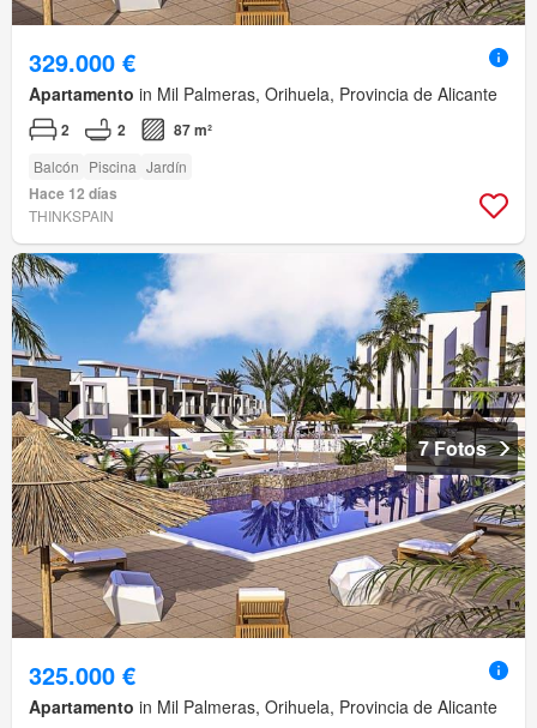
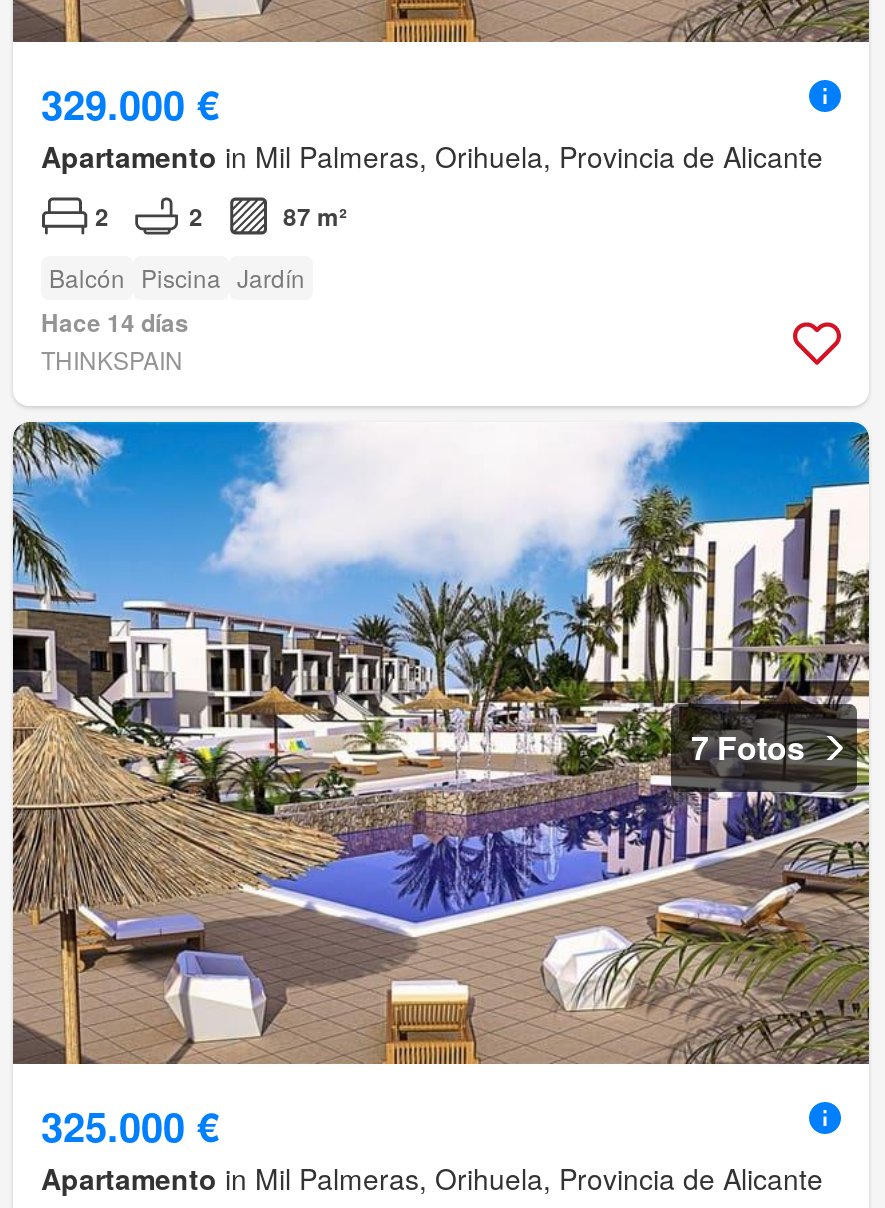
[29,183,117,204] Hace 12 días -> [41,305,189,341] Hace 14 días

